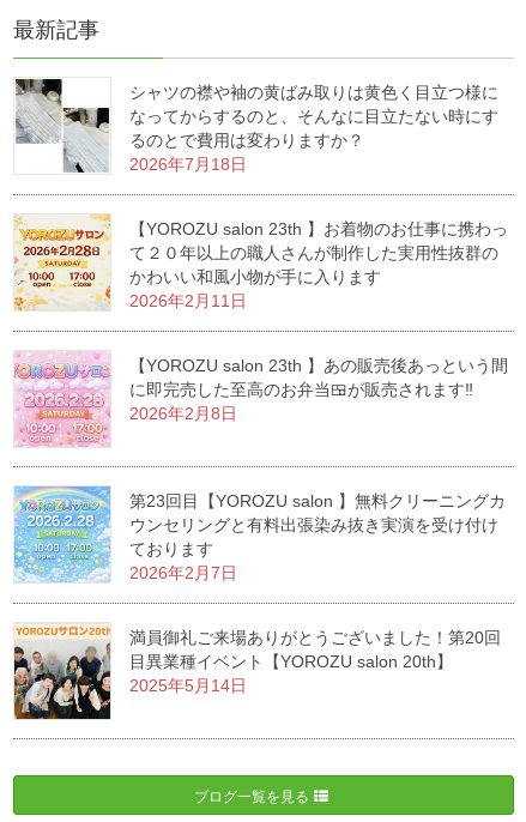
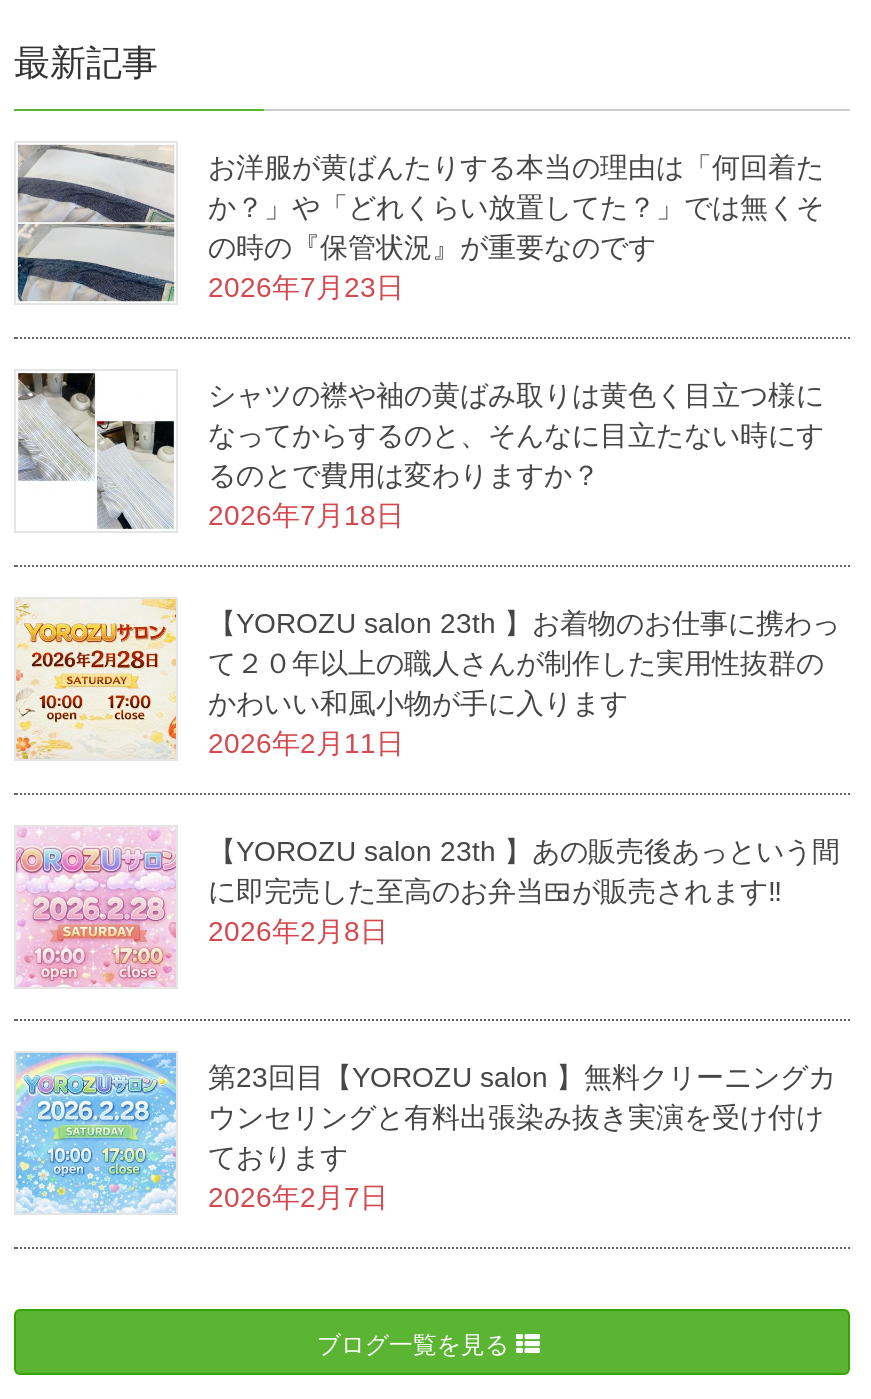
none -> [16,145,824,304] [image] | お洋服が黄ばんたりする本当の理由は「何回着た | か？」や「どれくらい放置してた？」では無くそ | の時の『保管状況』が重要なのです | 2026年7月23日
moved [13,77,508,583] -> [14,369,840,1214]: [image] | シャツの襟や袖の黄ばみ取りは黄色く目立つ様に | なってからするのと、そんなに目立たない時にす | ... | ております | 2026年2月7日
[13,623,501,720] [image] | 満員御礼ご来場ありがとうございました！第20回 | 目異業種イベント【YOROZU salon 20th】 | 2025年5月14日 -> none

